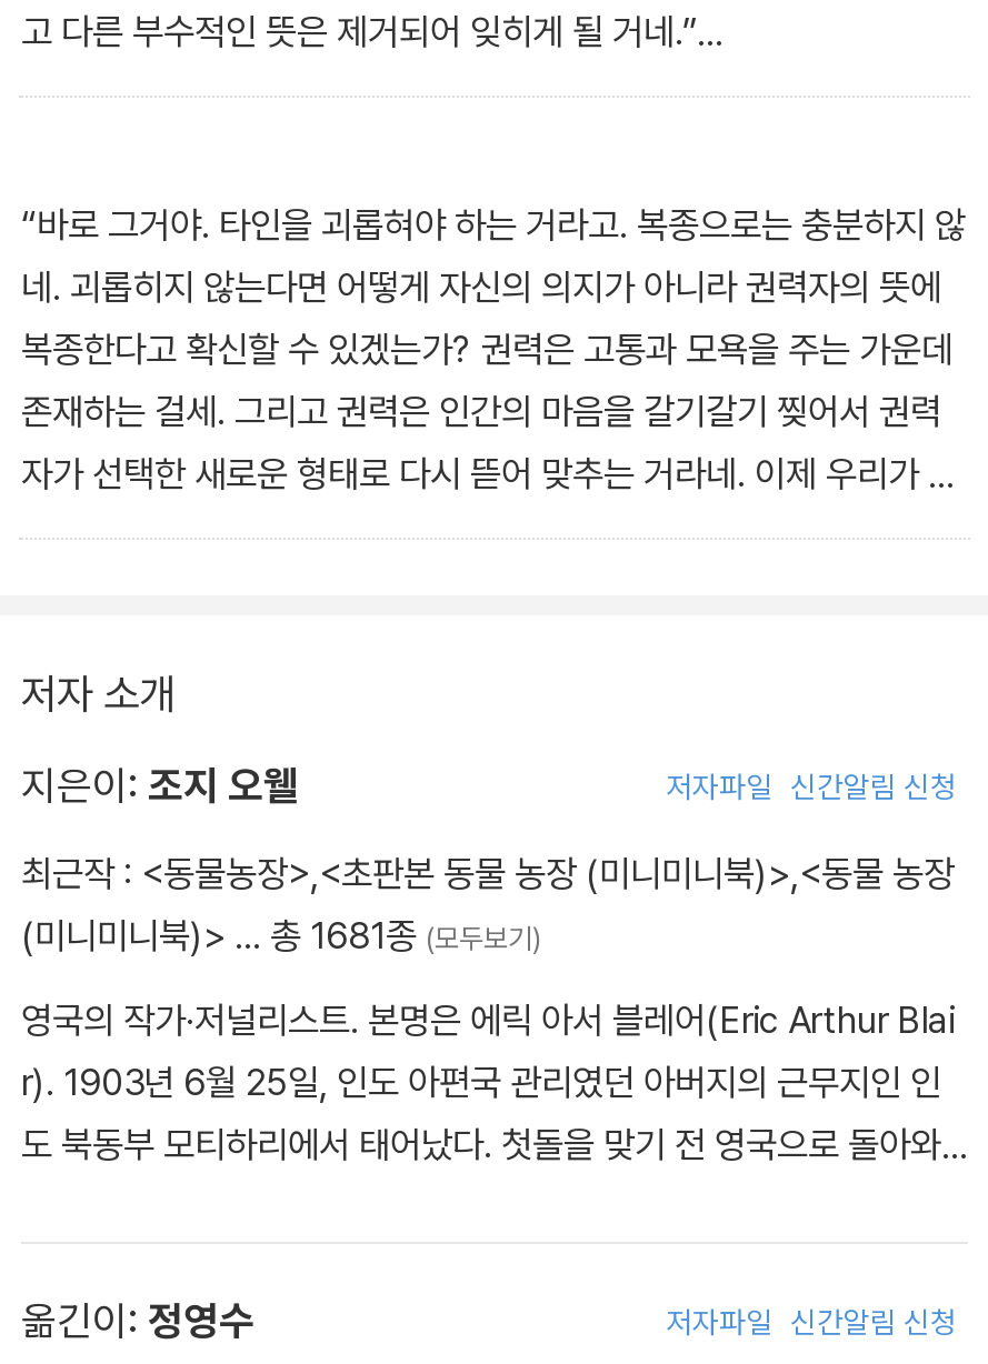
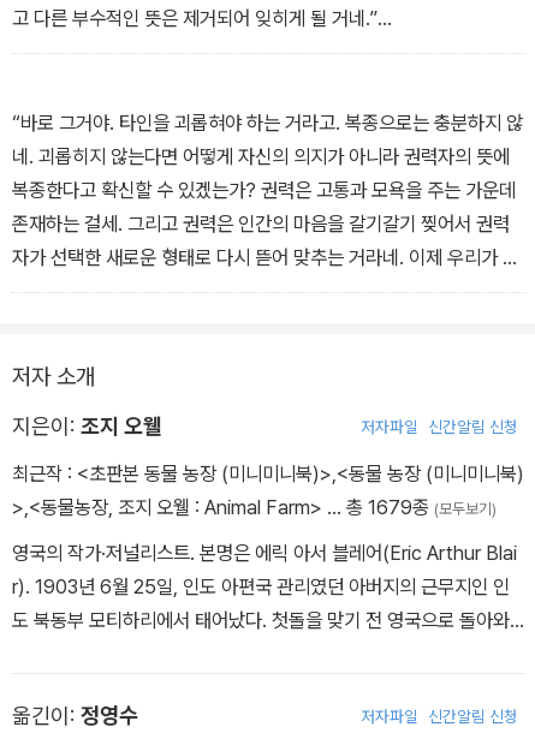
[21,852,955,958] 최근작 : <동물농장>,<초판본 동물 농장 (미니미니북)>,<동물 농장 | (미니미니북)> … 총 1681종 (모두보기) -> [12,462,524,520] 최근작 : <초판본 동물 농장 (미니미니북)>,<동물 농장 (미니미니북) | >,<동물농장, 조지 오웰 : Animal Farm> … 총 1679종 (모두보기)

